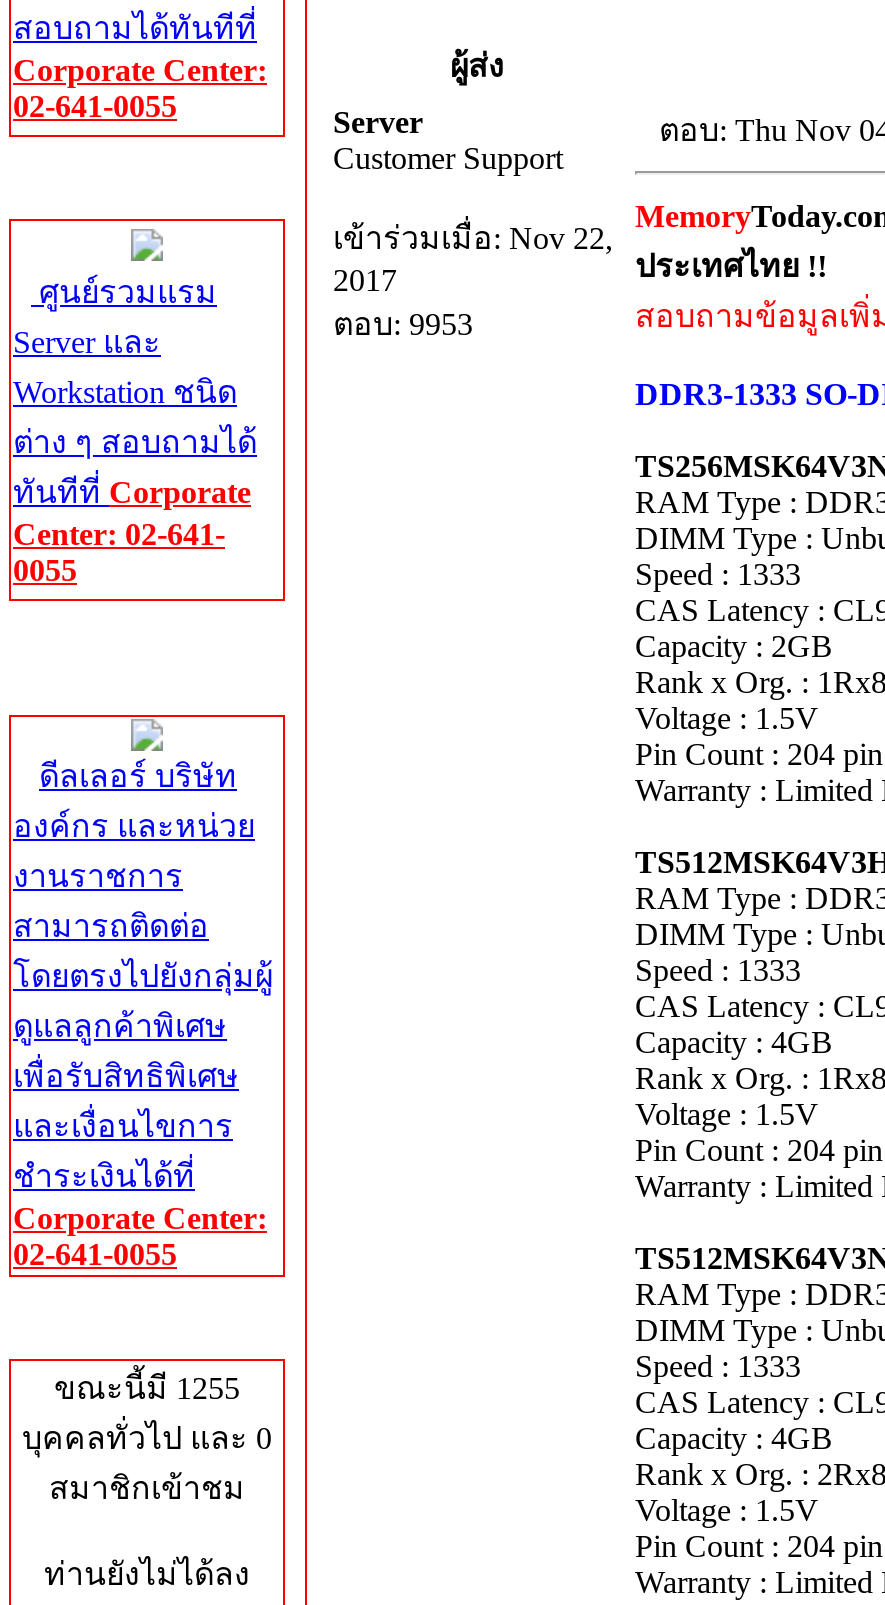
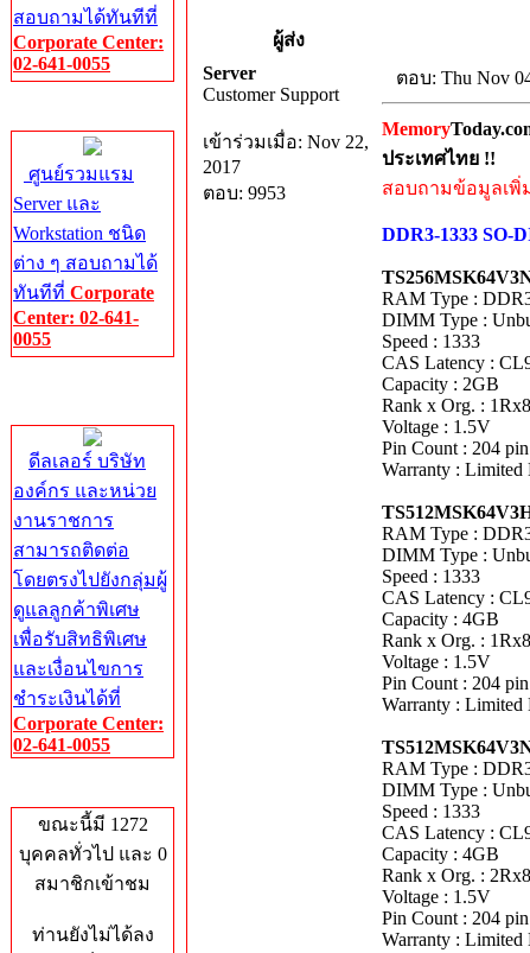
[54,1371,240,1405] ขณะนี้มี 1255 -> [37,814,148,834] ขณะนี้มี 1272

